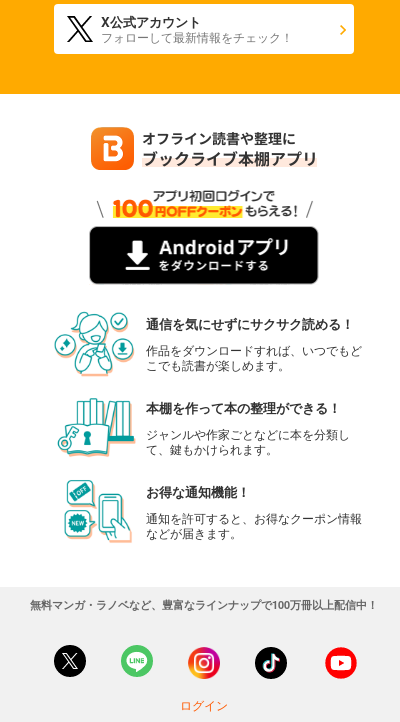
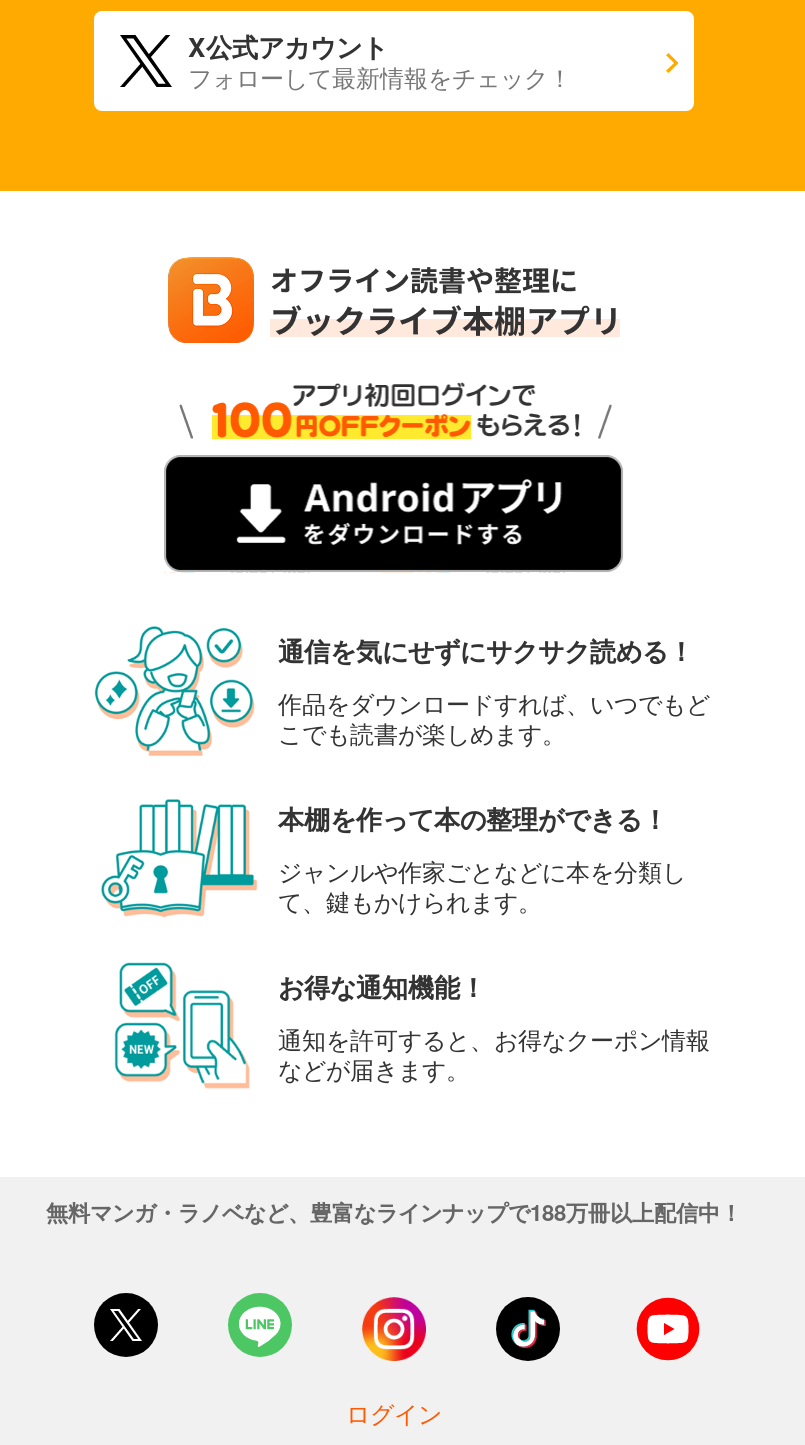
[30,597,378,612] 無料マンガ・ラノベなど、豊富なラインナップで100万冊以上配信中！ -> [46,1197,742,1227] 無料マンガ・ラノベなど、豊富なラインナップで188万冊以上配信中！

